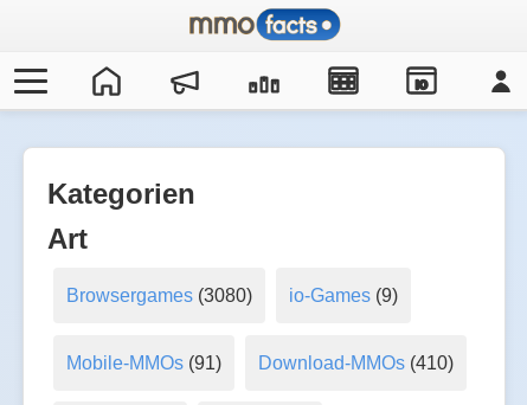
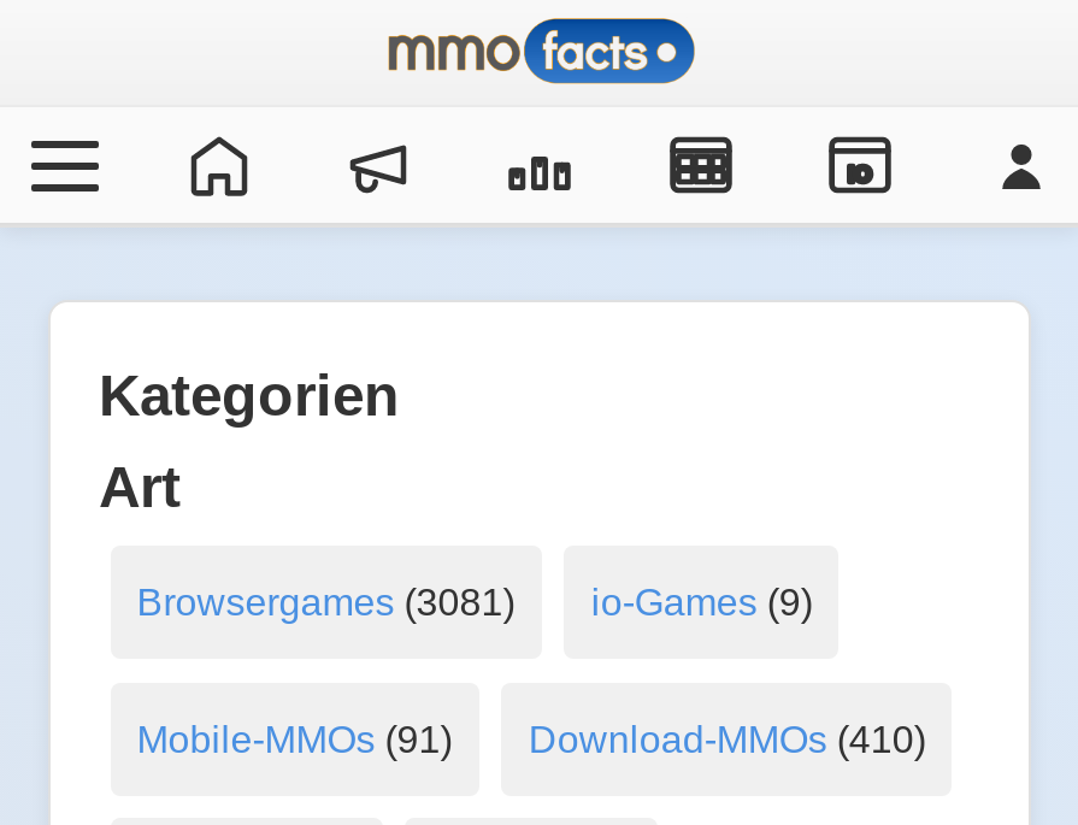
[66,285,252,306] Browsergames (3080) -> [137,582,515,623] Browsergames (3081)

